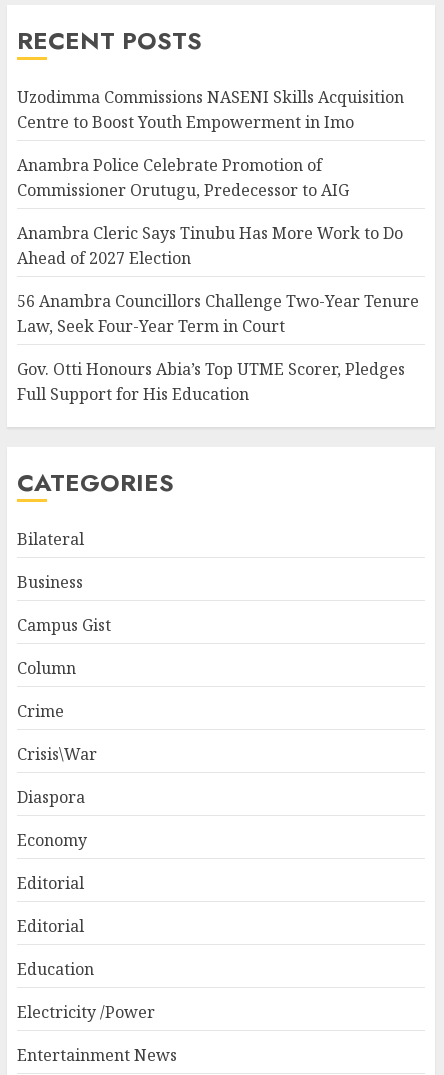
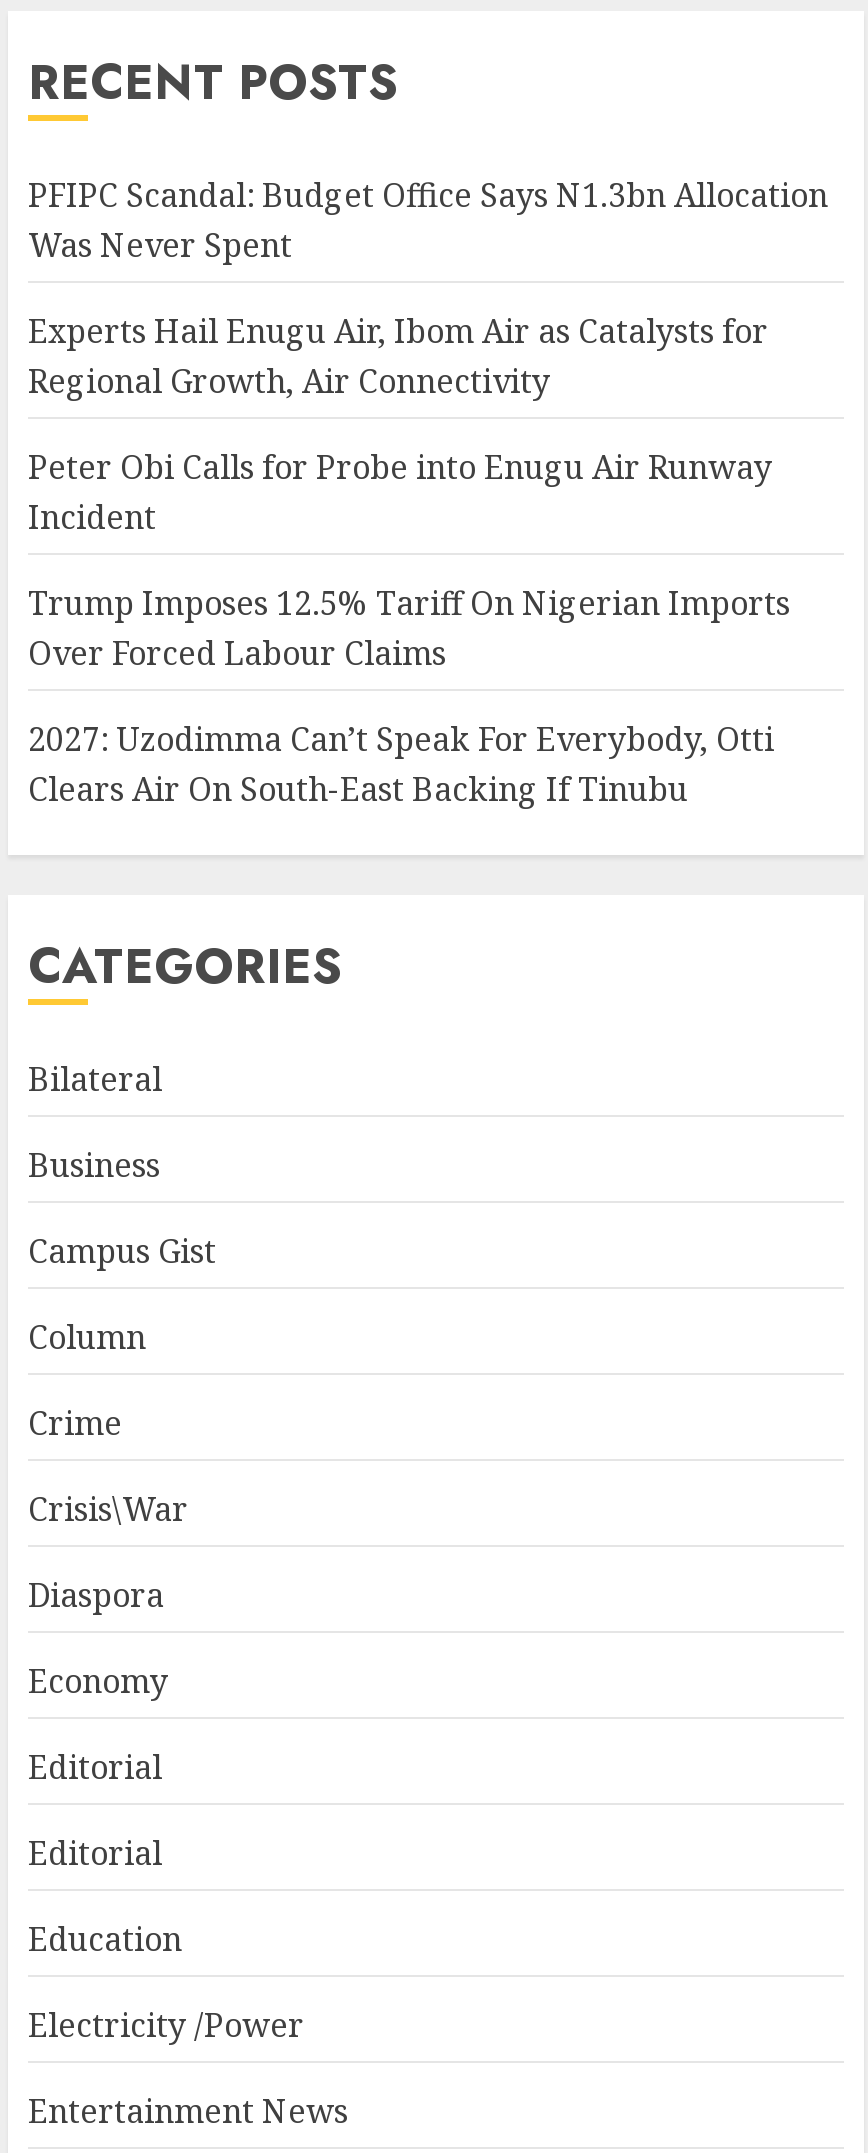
[17,86,404,133] Uzodimma Commissions NASENI Skills Acquisition | Centre to Boost Youth Empowerment in Imo -> [28,173,828,267] PFIPC Scandal: Budget Office Says N1.3bn Allocation | Was Never Spent
[17,154,349,201] Anambra Police Celebrate Promotion of | Commissioner Orutugu, Predecessor to AIG -> [28,309,768,403] Experts Hail Enugu Air, Ibom Air as Catalysts for | Regional Growth, Air Connectivity
[17,222,403,269] Anambra Cleric Says Tinubu Has More Work to Do | Ahead of 2027 Election -> [28,445,772,539] Peter Obi Calls for Probe into Enugu Air Runway | Incident
[17,290,419,337] 56 Anambra Councillors Challenge Two-Year Tenure | Law, Seek Four-Year Term in Court -> [28,581,790,675] Trump Imposes 12.5% Tariff On Nigerian Imports | Over Forced Labour Claims
[17,358,405,405] Gov. Otti Honours Abia’s Top UTME Scorer, Pledges | Full Support for His Education -> [28,717,774,811] 2027: Uzodimma Can’t Speak For Everybody, Otti | Clears Air On South-East Backing If Tinubu

